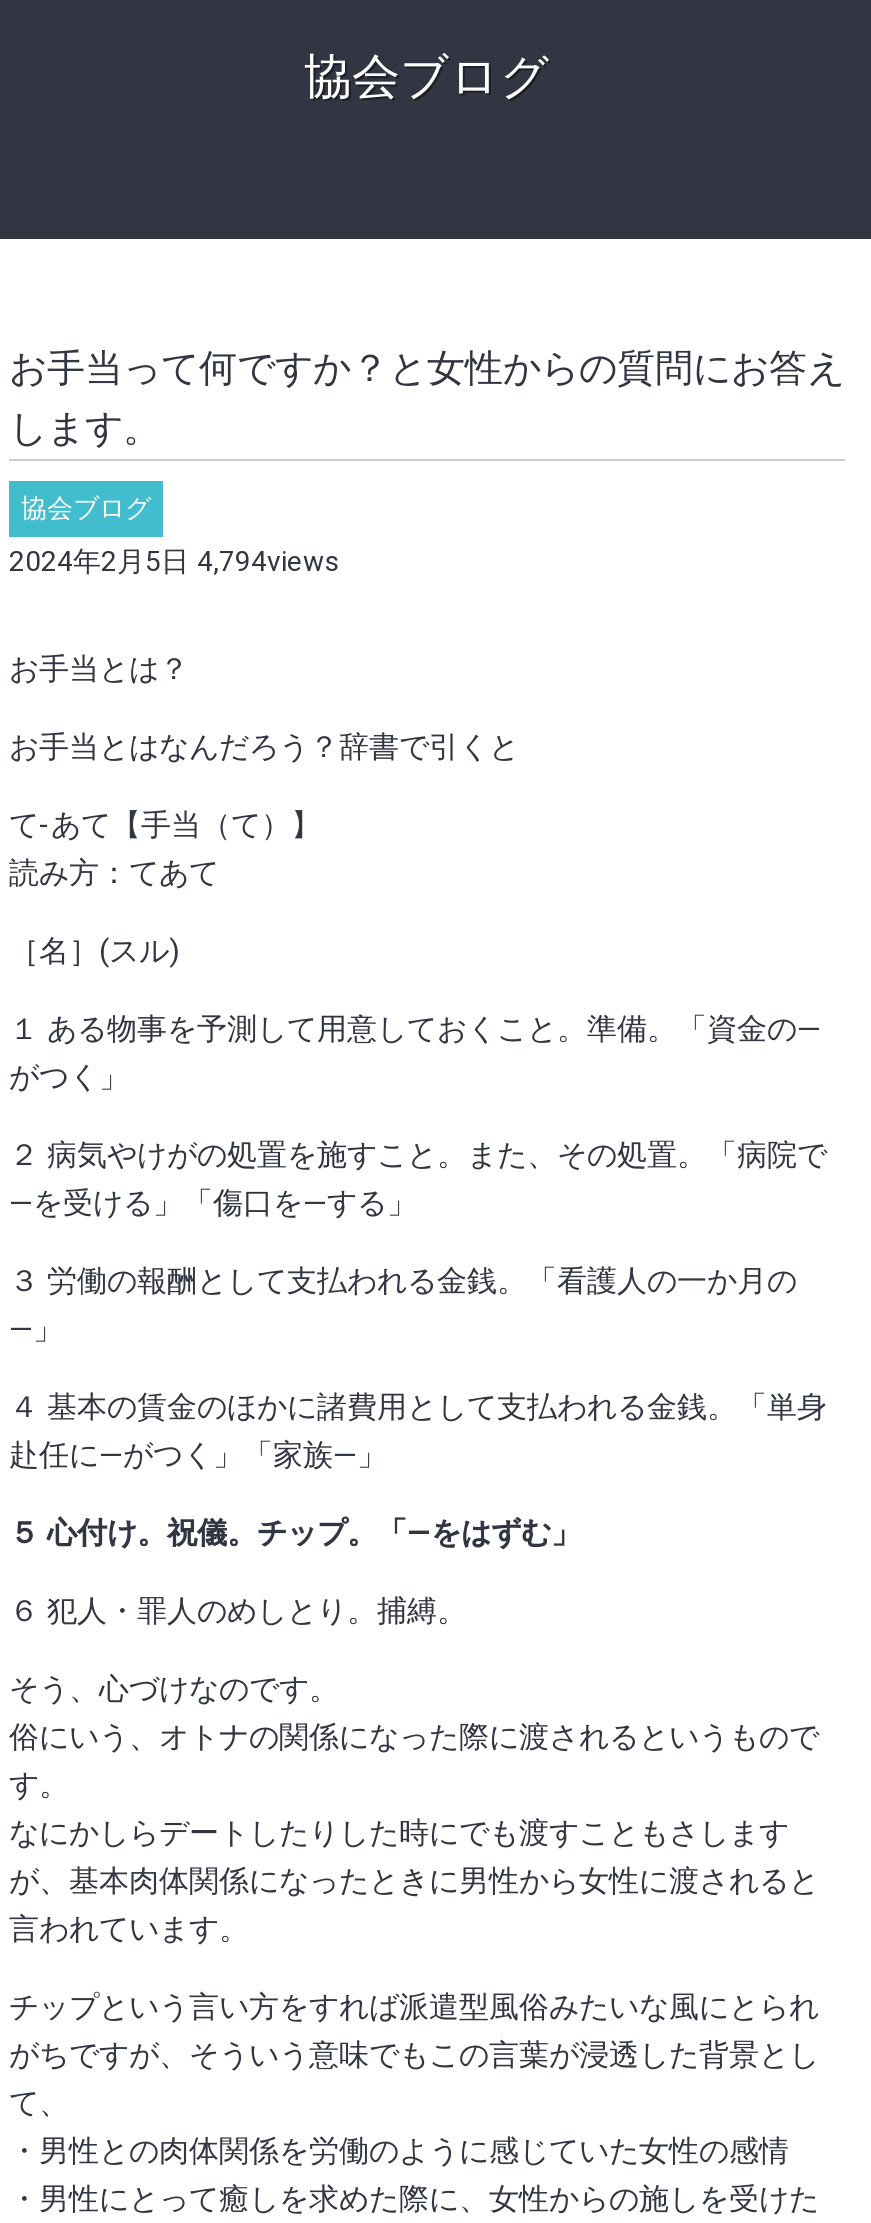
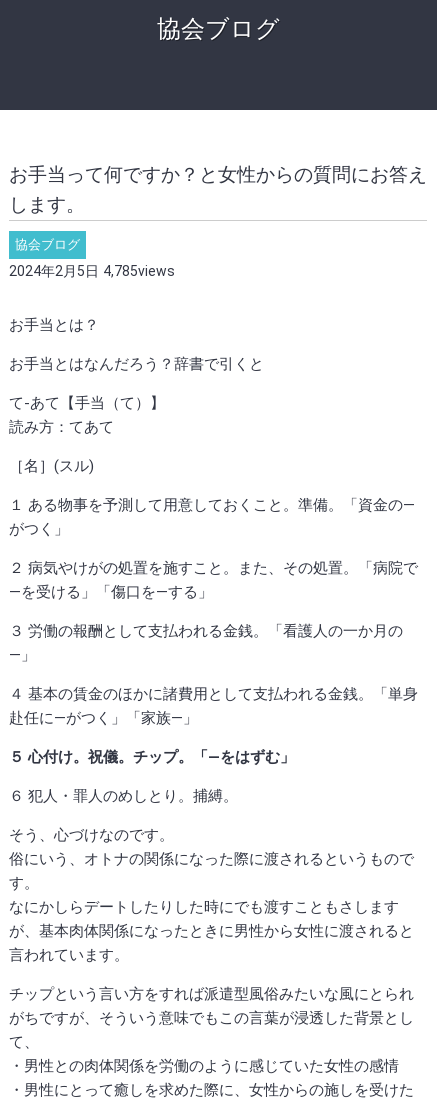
[9,545,341,577] 2024年2月5日 4,794views -> [9,263,175,279] 2024年2月5日 4,785views

